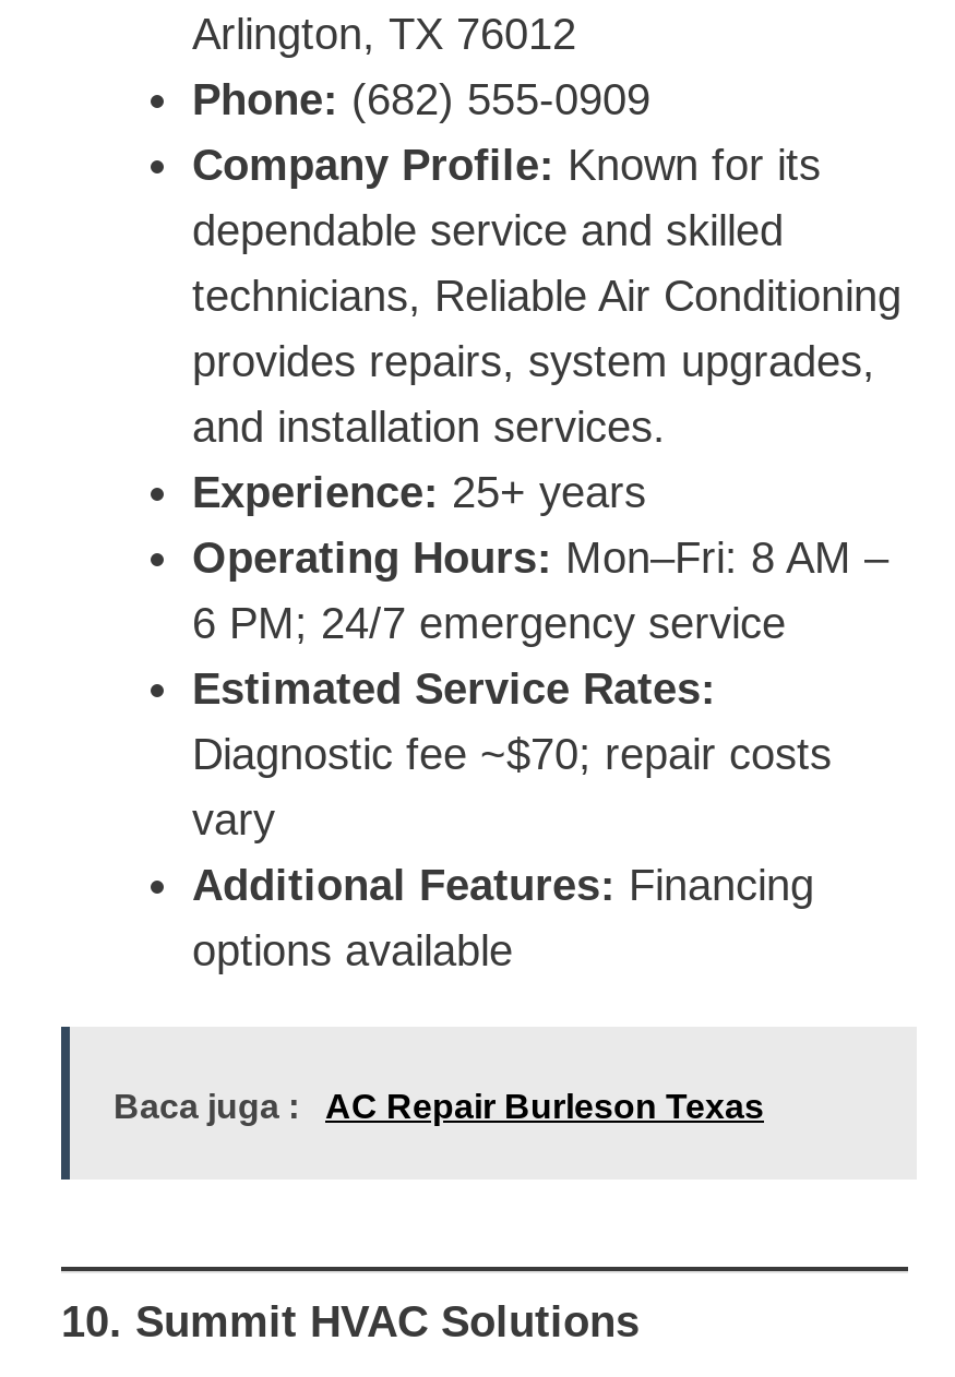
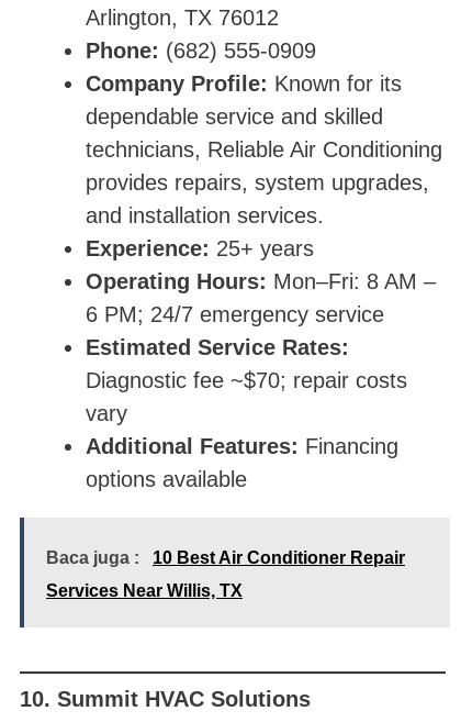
[325,1088,764,1125] AC Repair Burleson Texas -> [46,548,405,600] 10 Best Air Conditioner Repair | Services Near Willis, TX

